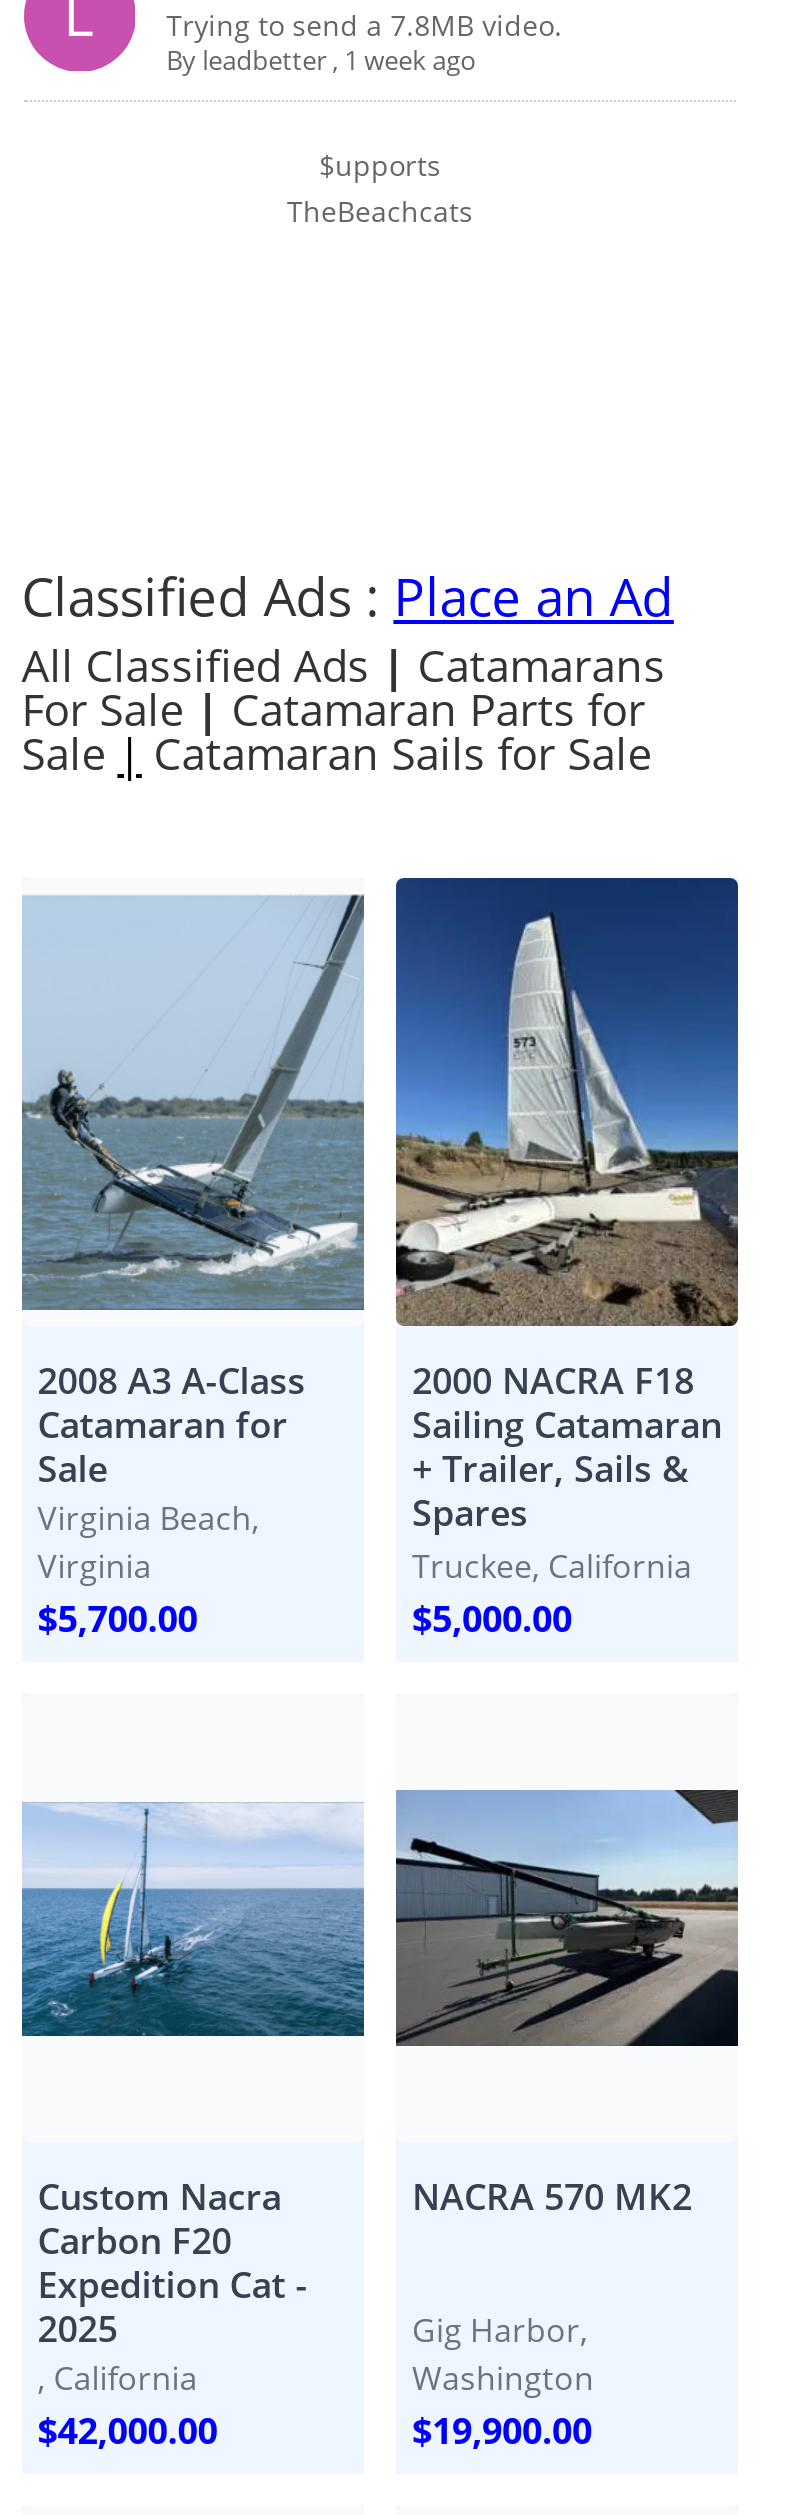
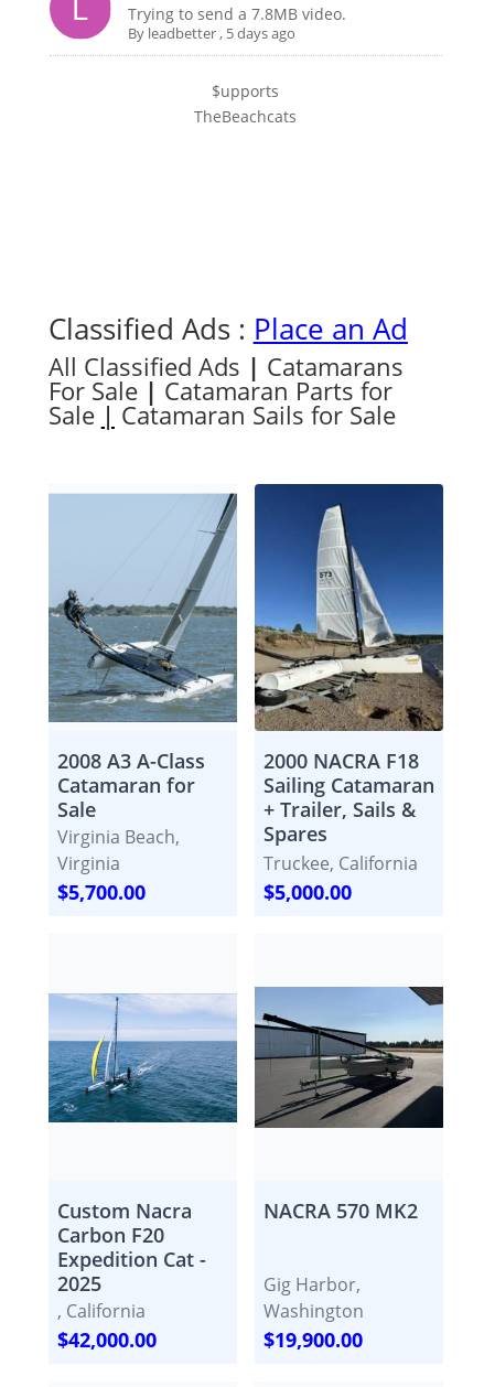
[166,41,476,77] Byleadbetter, 1 week ago -> [128,23,296,43] Byleadbetter, 5 days ago

